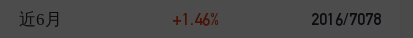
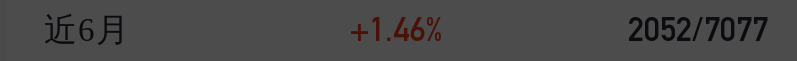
[311,9,381,29] 2016/7078 -> [628,10,768,50] 2052/7077

